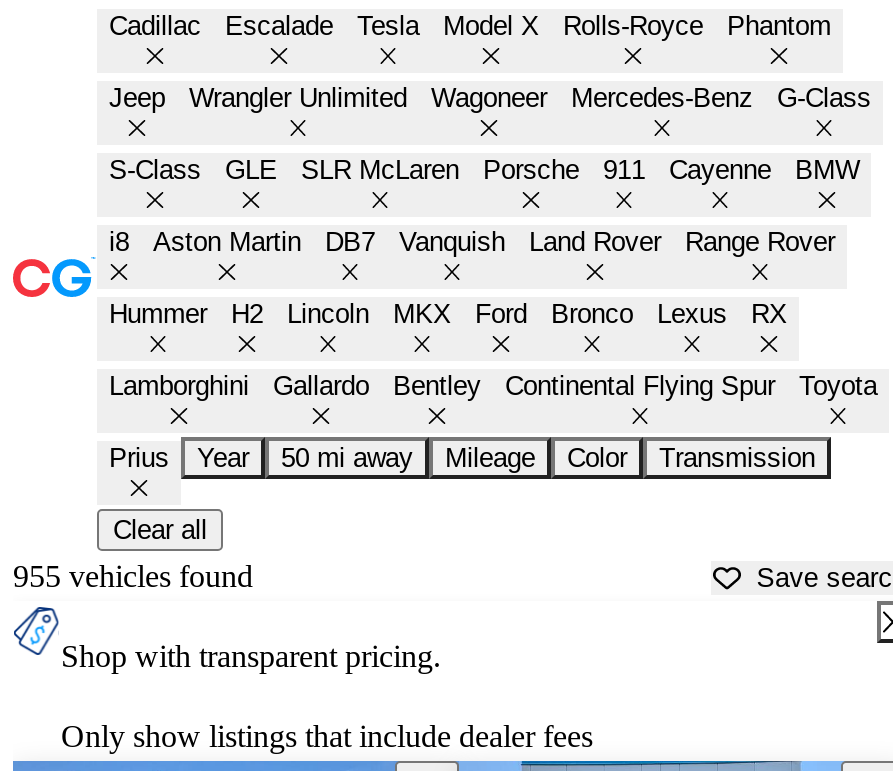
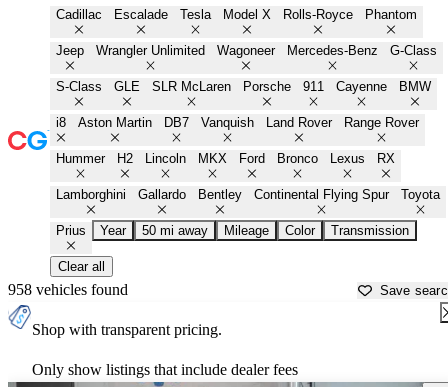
[13,560,253,594] 955 vehicles found -> [8,281,128,298] 958 vehicles found

